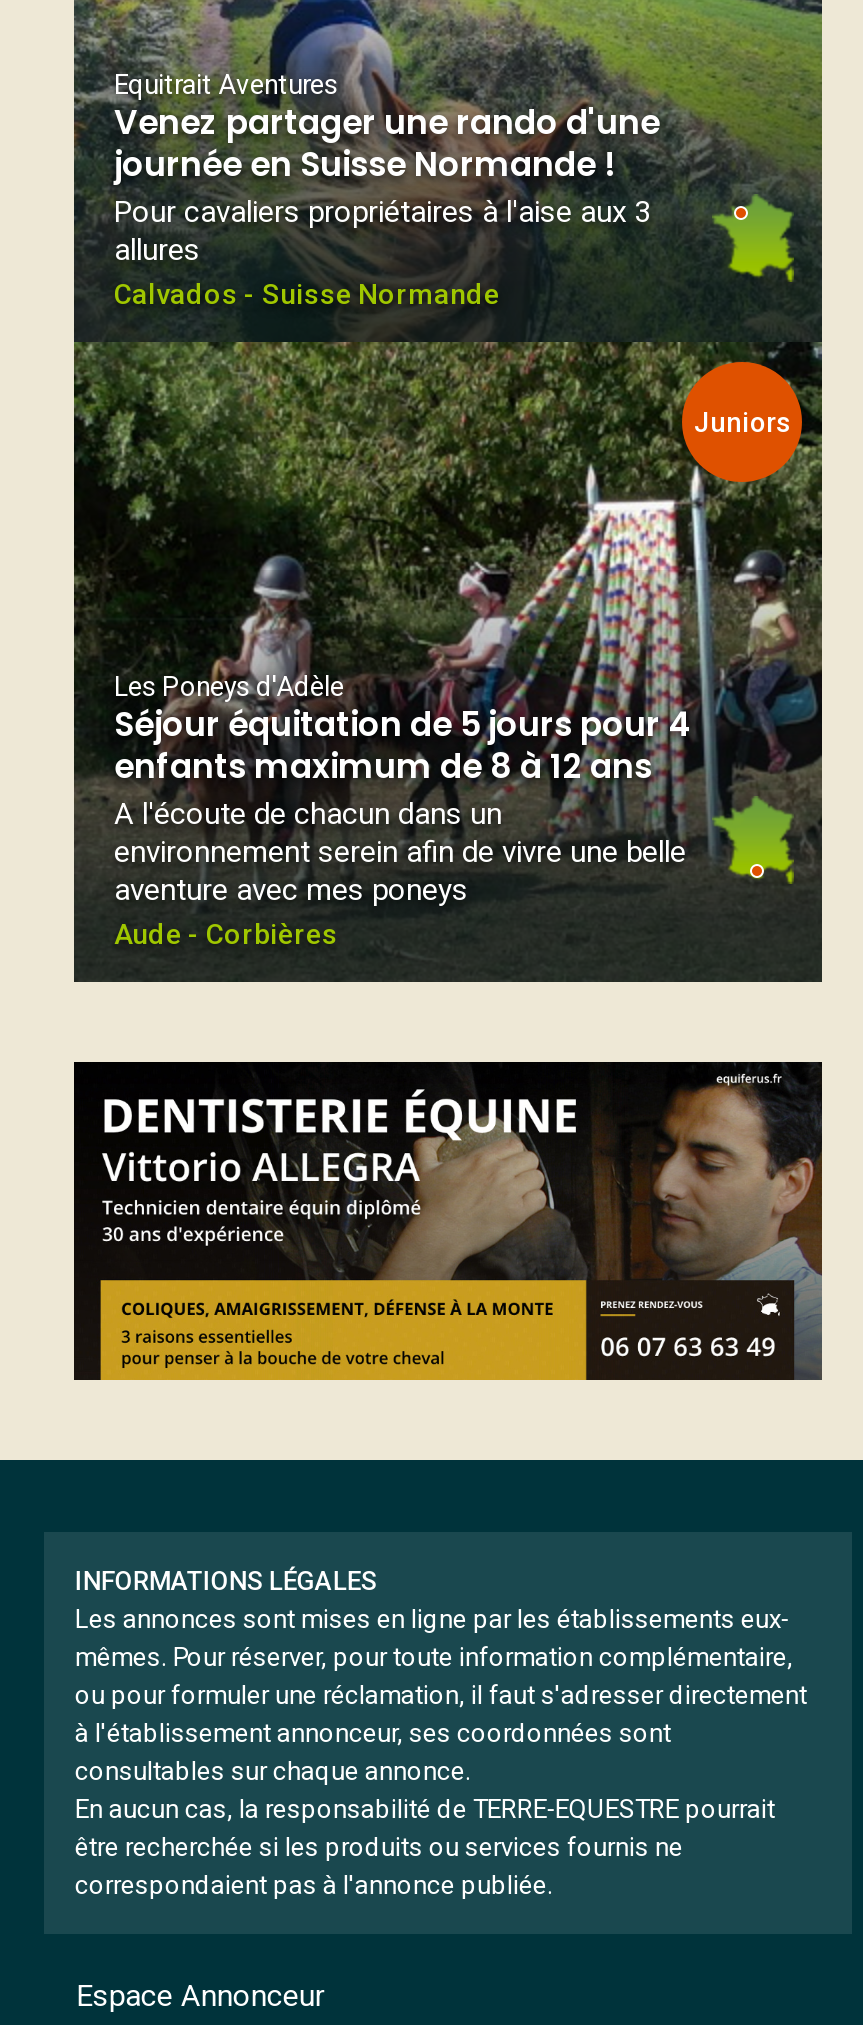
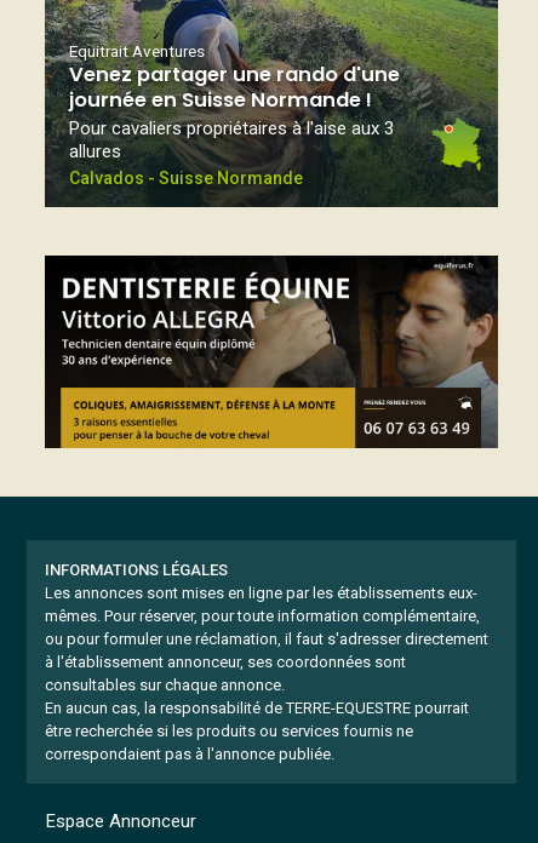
[74,342,822,920] [image] | Juniors -> none
[114,670,692,950] Les Poneys d'Adèle | Séjour équitation de 5 jours pour 4 | enfants maximum de 8 à 12 ans | A l'écoute de chacun dans un | environnement serein afin de vivre une belle | aventure avec mes poneys | Aude - Corbières -> none

